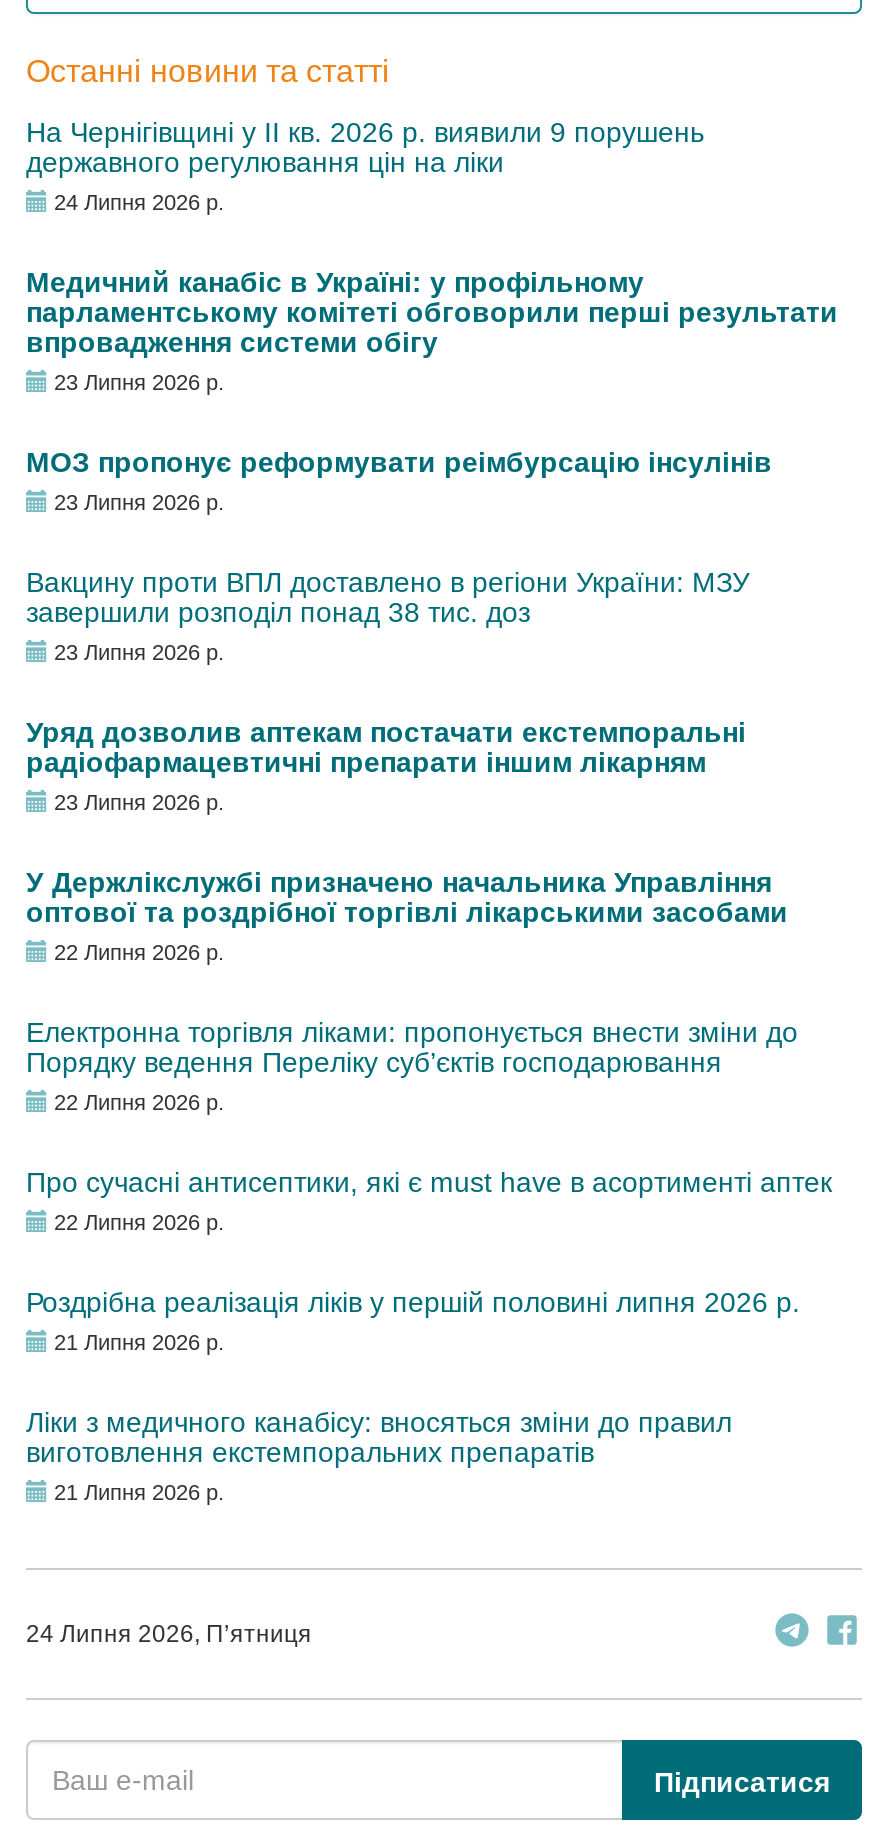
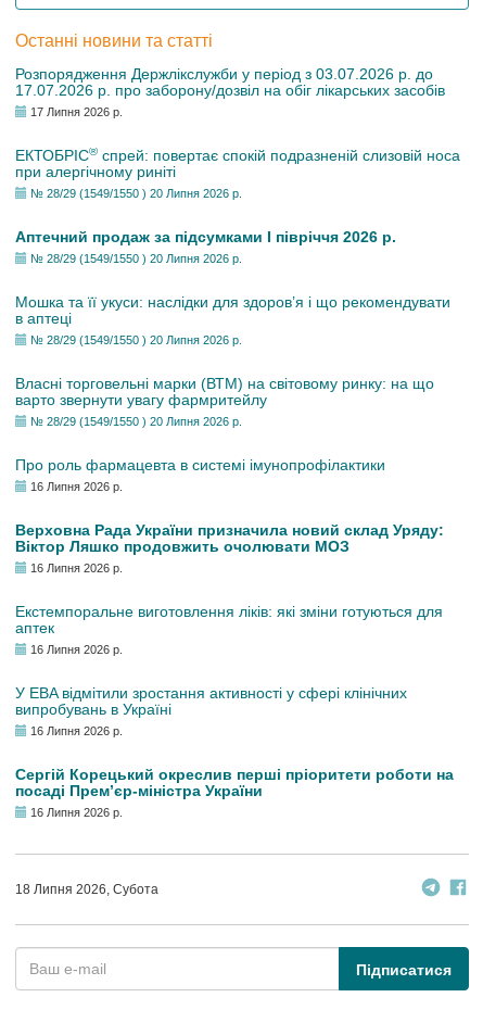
[26,116,704,214] На Чернігівщині у ІІ кв. 2026 р. виявили 9 порушень | державного регулювання цін на ліки | 24 Липня 2026 р. -> [15,65,445,118] Розпорядження Держлікслужби у період з 03.07.2026 р. до | 17.07.2026 р. про заборону/дозвіл на обіг лікарських засобів | 17 Липня 2026 р.
[26,266,838,394] Медичний канабіс в Україні: у профільному | парламентському комітеті обговорили перші результати | впровадження системи обігу | 23 Липня 2026 р. -> [15,144,460,200] ЕКТОБРІС® спрей: повертає спокій подразненій слизовій носа | при алергічному риніті | № 28/29 (1549/1550 ) 20 Липня 2026 р.
[26,446,772,514] МОЗ пропонує реформувати реімбурсацію інсулінів | 23 Липня 2026 р. -> [15,228,396,265] Аптечний продаж за підсумками І півріччя 2026 р. | № 28/29 (1549/1550 ) 20 Липня 2026 р.
[26,566,750,664] Вакцину проти ВПЛ доставлено в регіони України: МЗУ | завершили розподіл понад 38 тис. доз | 23 Липня 2026 р. -> [15,293,450,346] Мошка та її укуси: наслідки для здоров’я і що рекомендувати | в аптеці | № 28/29 (1549/1550 ) 20 Липня 2026 р.
[26,716,746,814] Уряд дозволив аптекам постачати екстемпоральні | радіофармацевтичні препарати іншим лікарням | 23 Липня 2026 р. -> [15,375,434,428] Власні торговельні марки (ВТМ) на світовому ринку: на що | варто звернути увагу фармритейлу | № 28/29 (1549/1550 ) 20 Липня 2026 р.
[26,866,788,964] У Держлікслужбі призначено начальника Управління | оптової та роздрібної торгівлі лікарськими засобами | 22 Липня 2026 р. -> [15,456,385,493] Про роль фармацевта в системі імунопрофілактики | 16 Липня 2026 р.
[26,1016,798,1114] Електронна торгівля ліками: пропонується внести зміни до | Порядку ведення Переліку суб’єктів господарювання | 22 Липня 2026 р. -> [15,521,444,575] Верховна Рада України призначила новий склад Уряду: | Віктор Ляшко продовжить очолювати МОЗ | 16 Липня 2026 р.
[26,1166,832,1234] Про сучасні антисептики, які є must have в асортименті аптек | 22 Липня 2026 р. -> [15,603,443,656] Екстемпоральне виготовлення ліків: які зміни готуються для | аптек | 16 Липня 2026 р.
[26,1286,800,1354] Роздрібна реалізація ліків у першій половині липня 2026 р. | 21 Липня 2026 р. -> [15,684,407,737] У EBA відмітили зростання активності у сфері клінічних | випробувань в Україні | 16 Липня 2026 р.
[26,1406,732,1504] Ліки з медичного канабісу: вносяться зміни до правил | виготовлення екстемпоральних препаратів | 21 Липня 2026 р. -> [15,766,454,819] Сергій Корецький окреслив перші пріоритети роботи на | посаді Прем’єр-міністра України | 16 Липня 2026 р.
[26,1620,312,1648] 24 Липня 2026, П’ятниця -> [15,882,158,897] 18 Липня 2026, Субота

